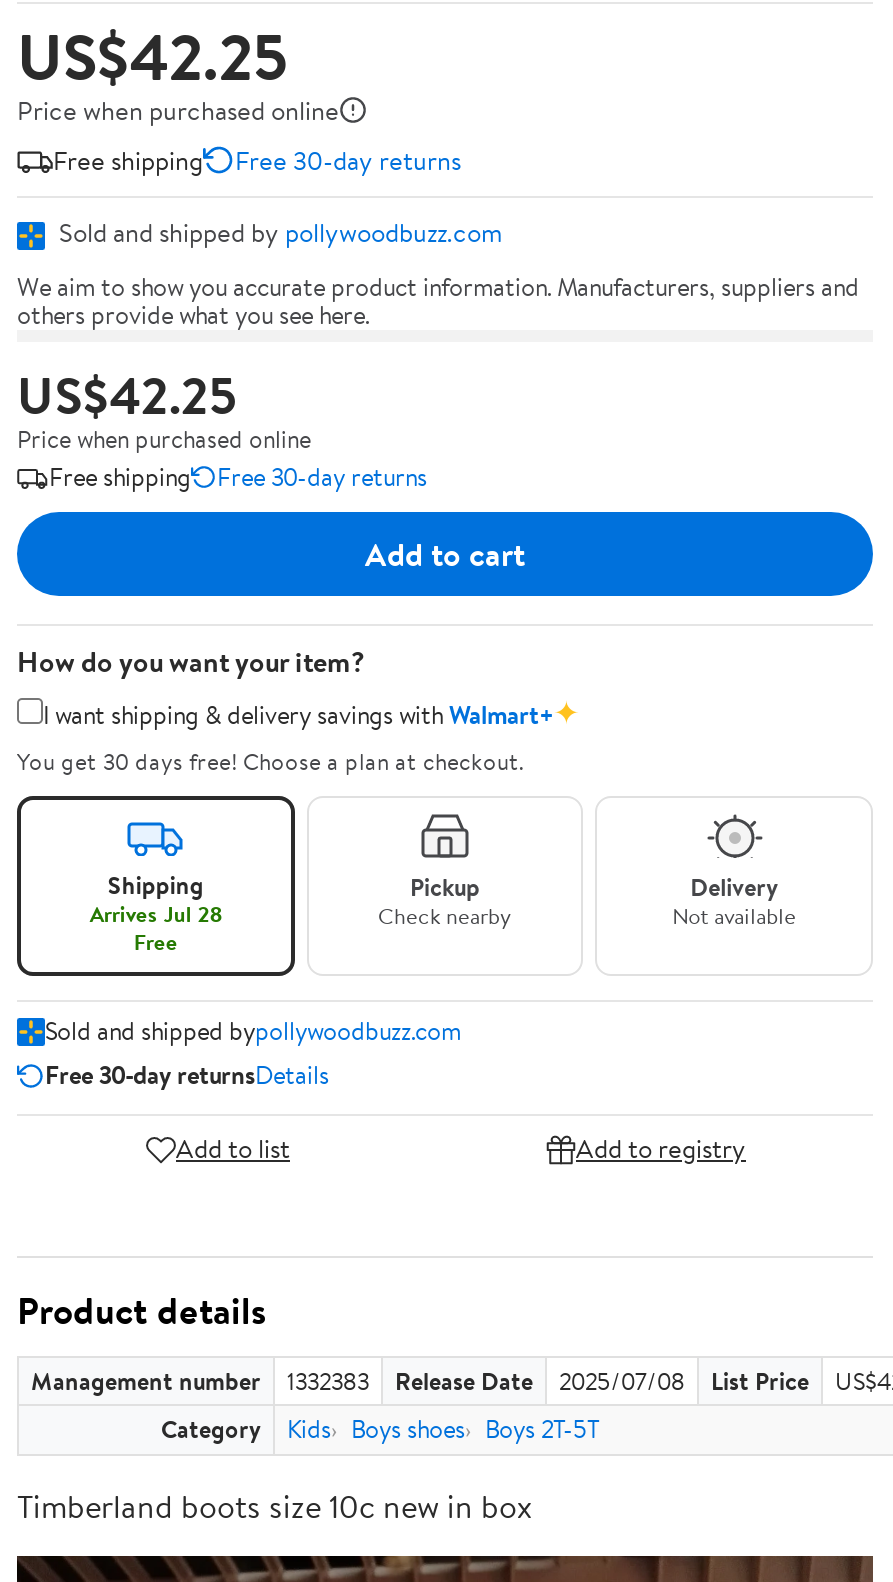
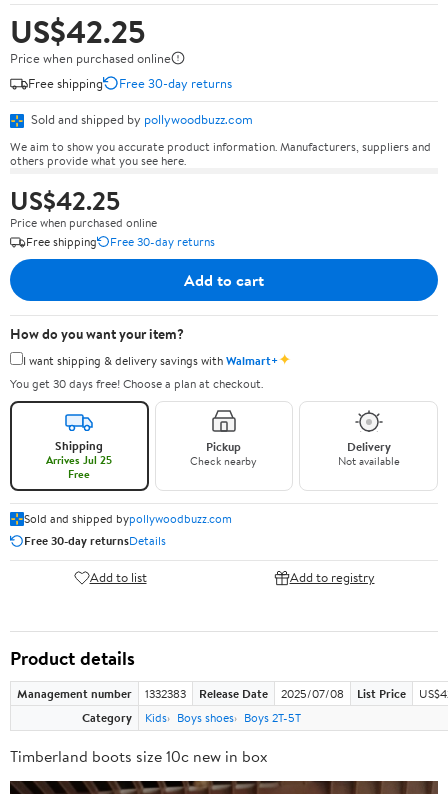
[90,898,222,930] Arrives Jul 28 -> [46,452,112,468] Arrives Jul 25

